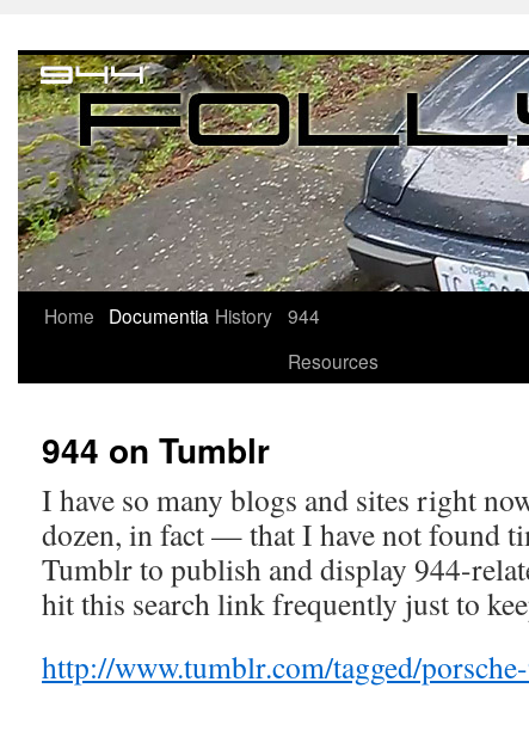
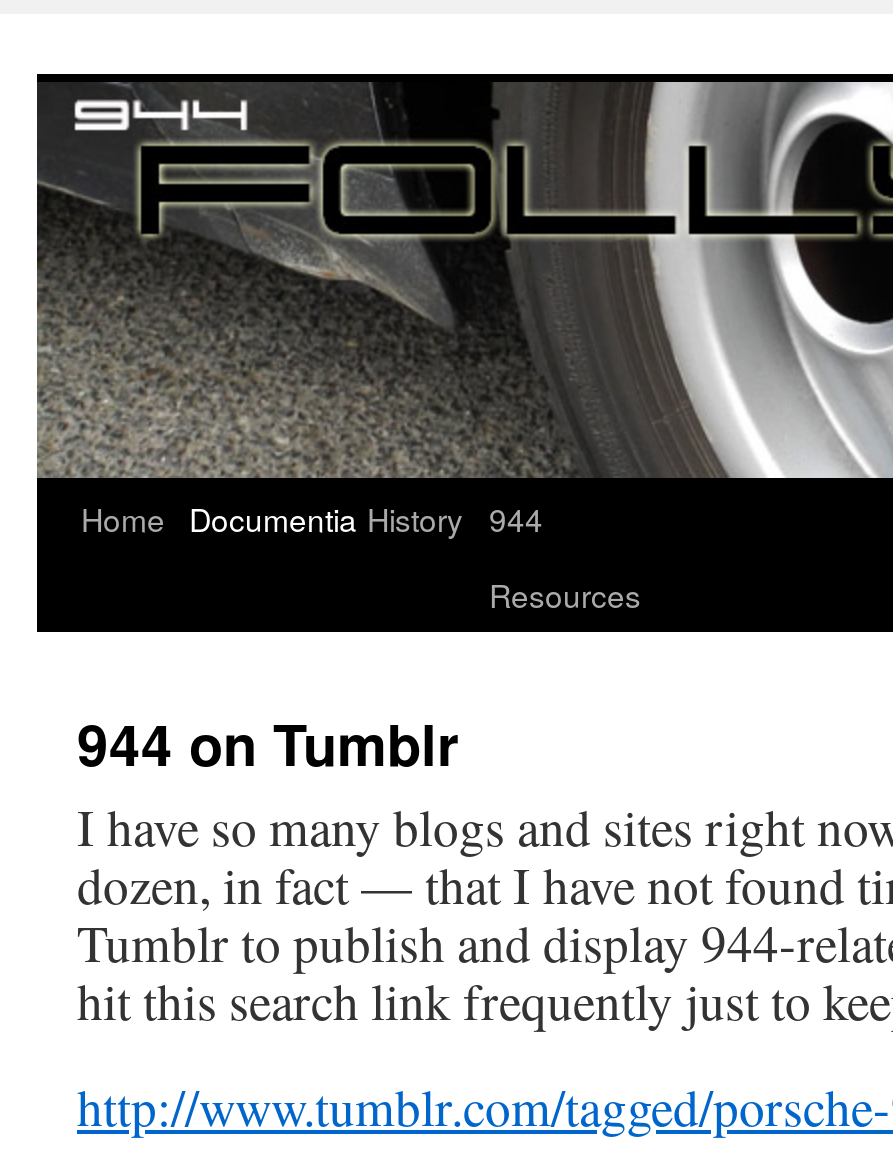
[17,54,525,291] [image] -> [35,80,887,480] [image]

